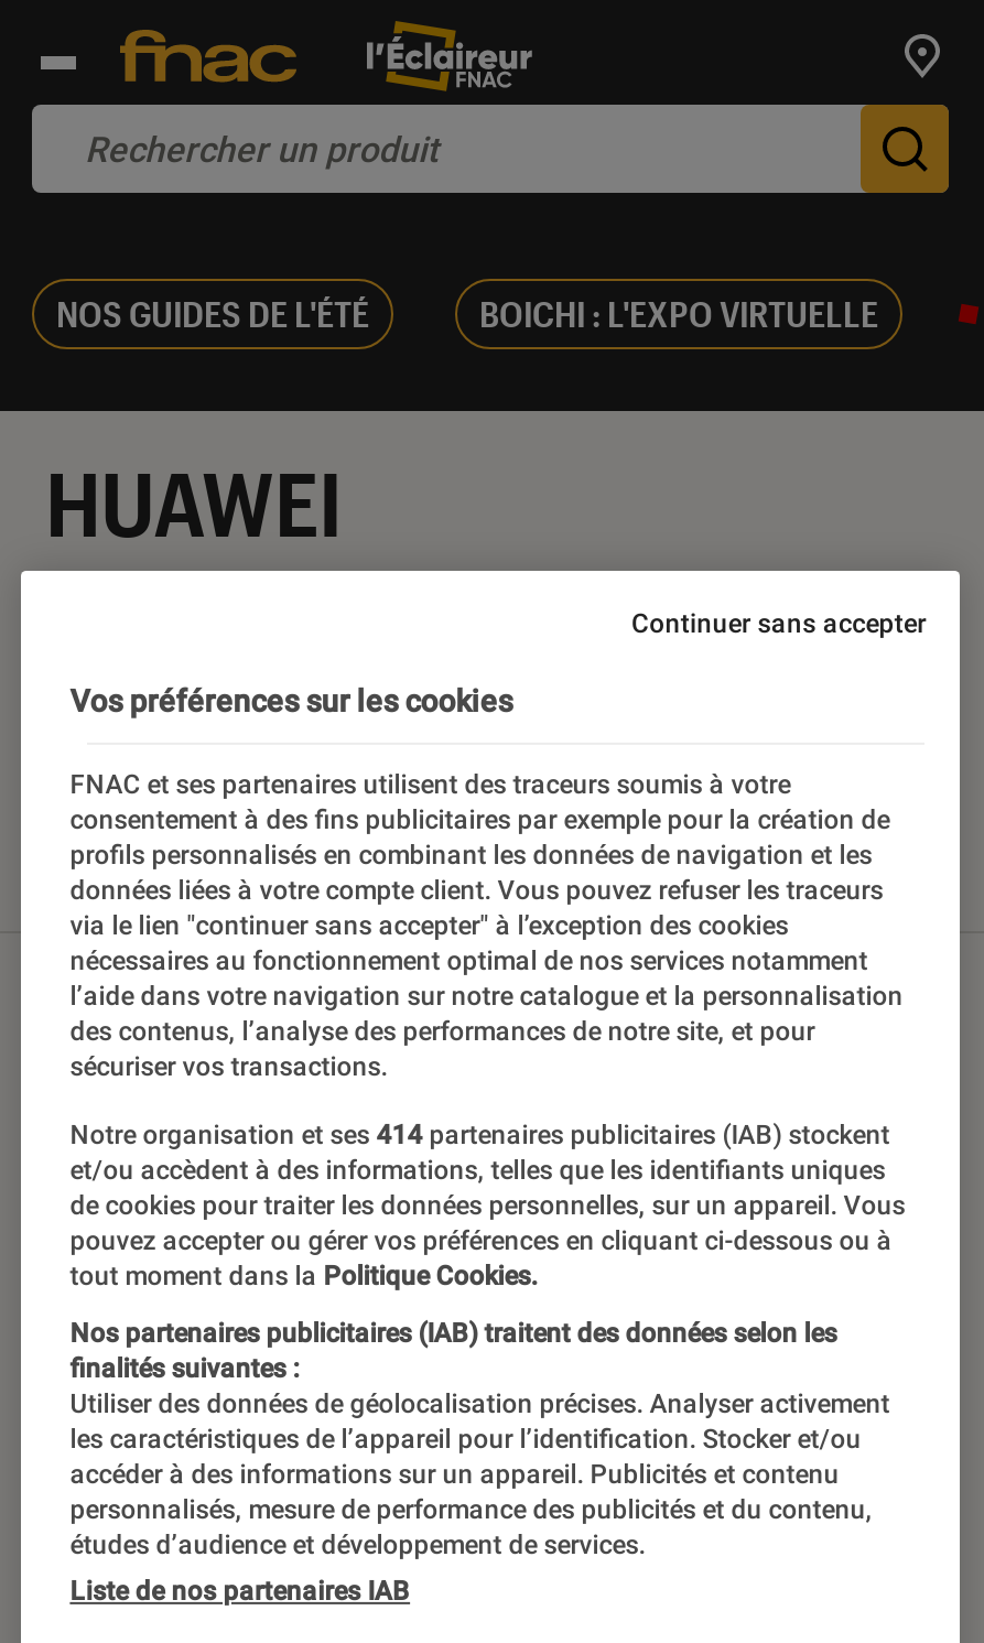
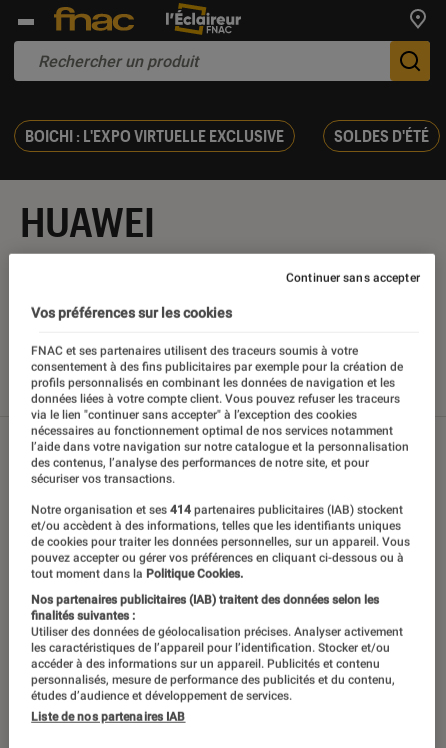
[56,292,878,334] NOS GUIDES DE L'ÉTÉ | BOICHI : L'EXPO VIRTUELLE -> [25,126,429,145] BOICHI : L'EXPO VIRTUELLE EXCLUSIVE | SOLDES D'ÉTÉ

